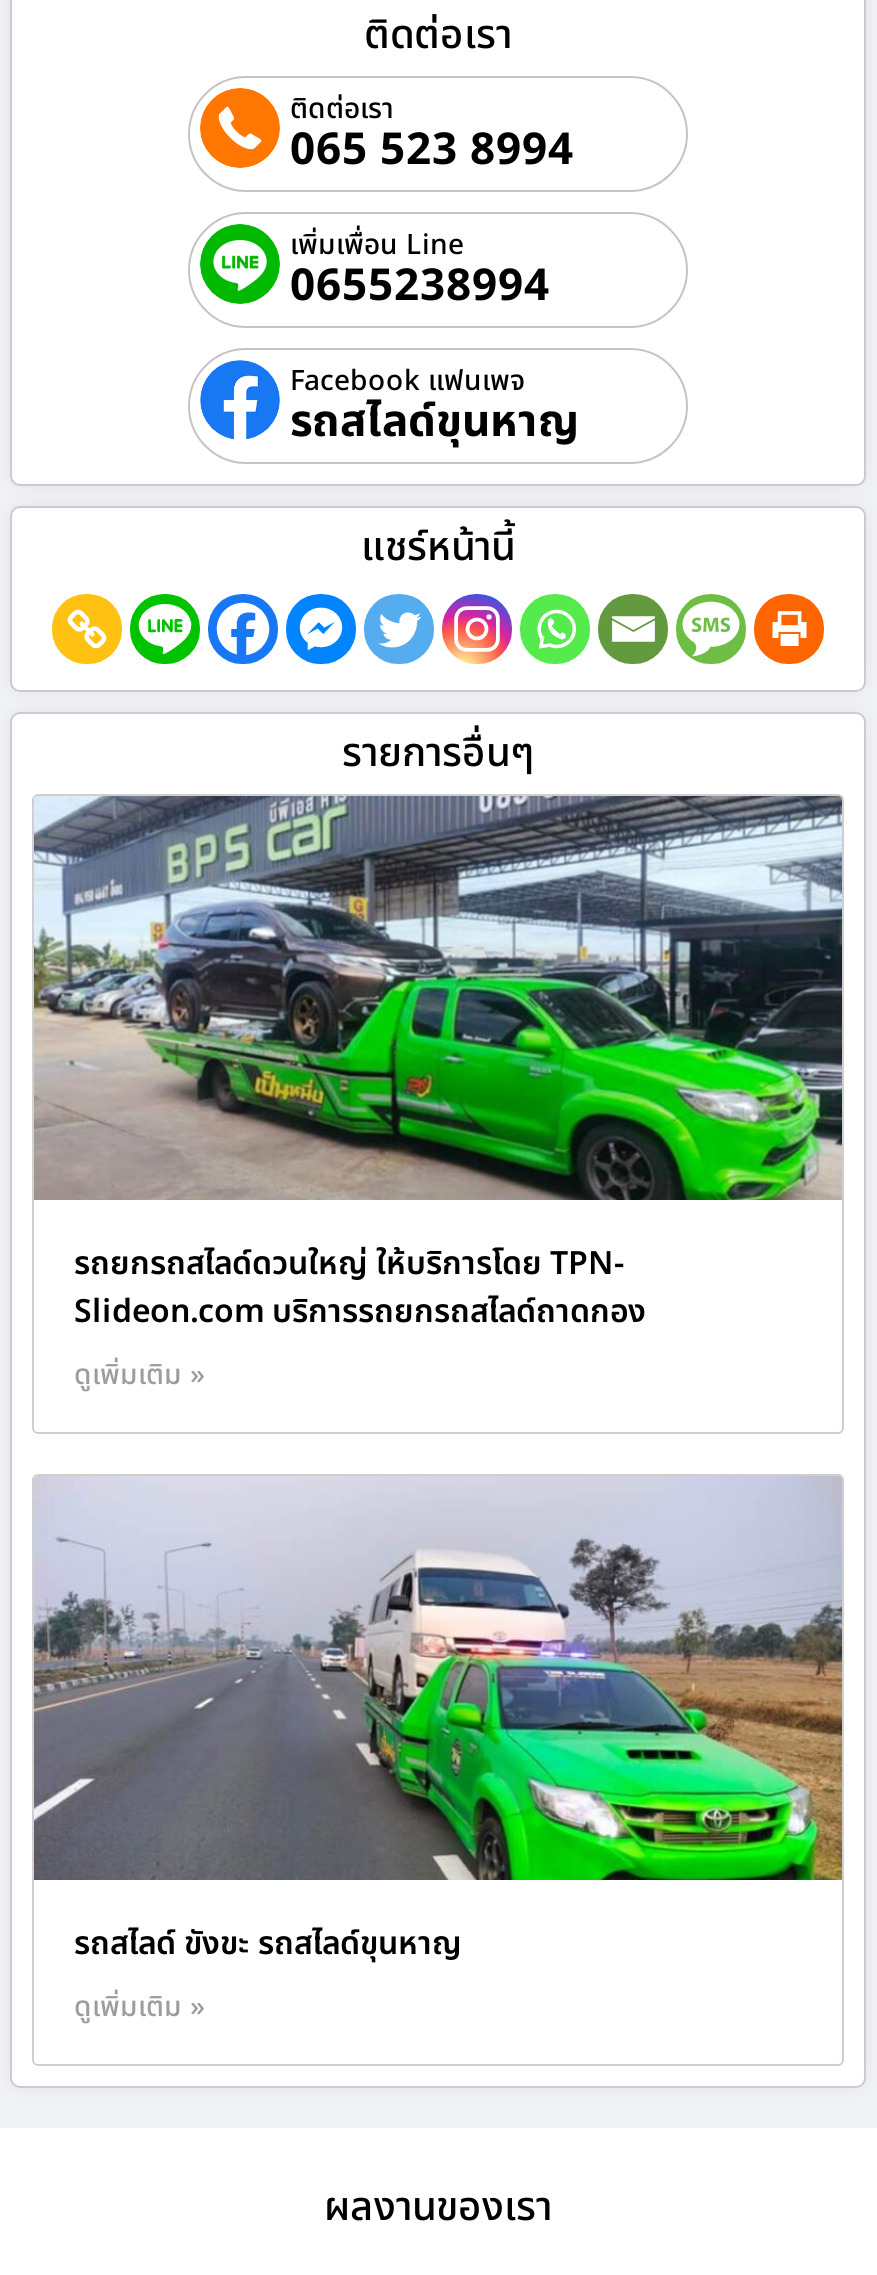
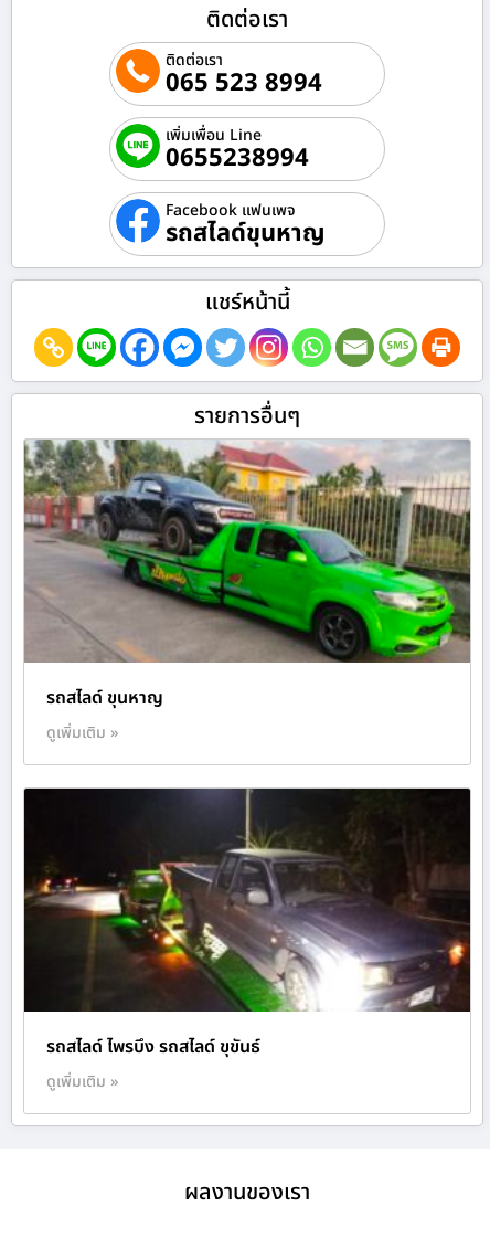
[34,794,842,1336] [image] | รถยกรถสไลด์ดวนใหญ่ ให้บริการโดย TPN- | Slideon.com บริการรถยกรถสไลด์ถาดกอง -> [23,438,471,711] [image] | รถสไลด์ ขุนหาญ
[32,1476,844,1968] [image] | รถสไลด์ ขังขะ รถสไลด์ขุนหาญ -> [23,787,471,1060] [image] | รถสไลด์ ไพรบึง รถสไลด์ ขุขันธ์

